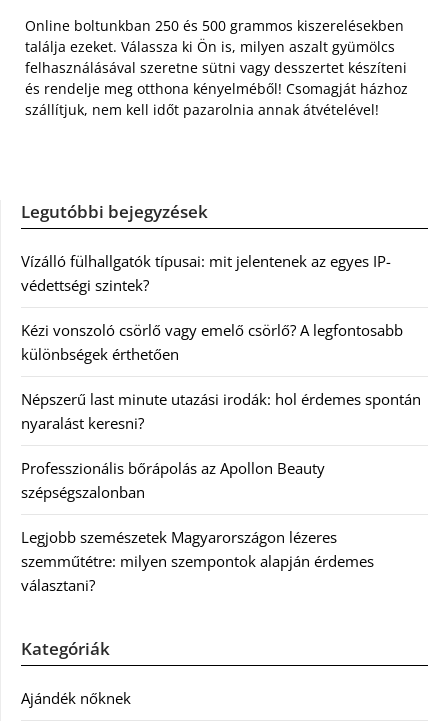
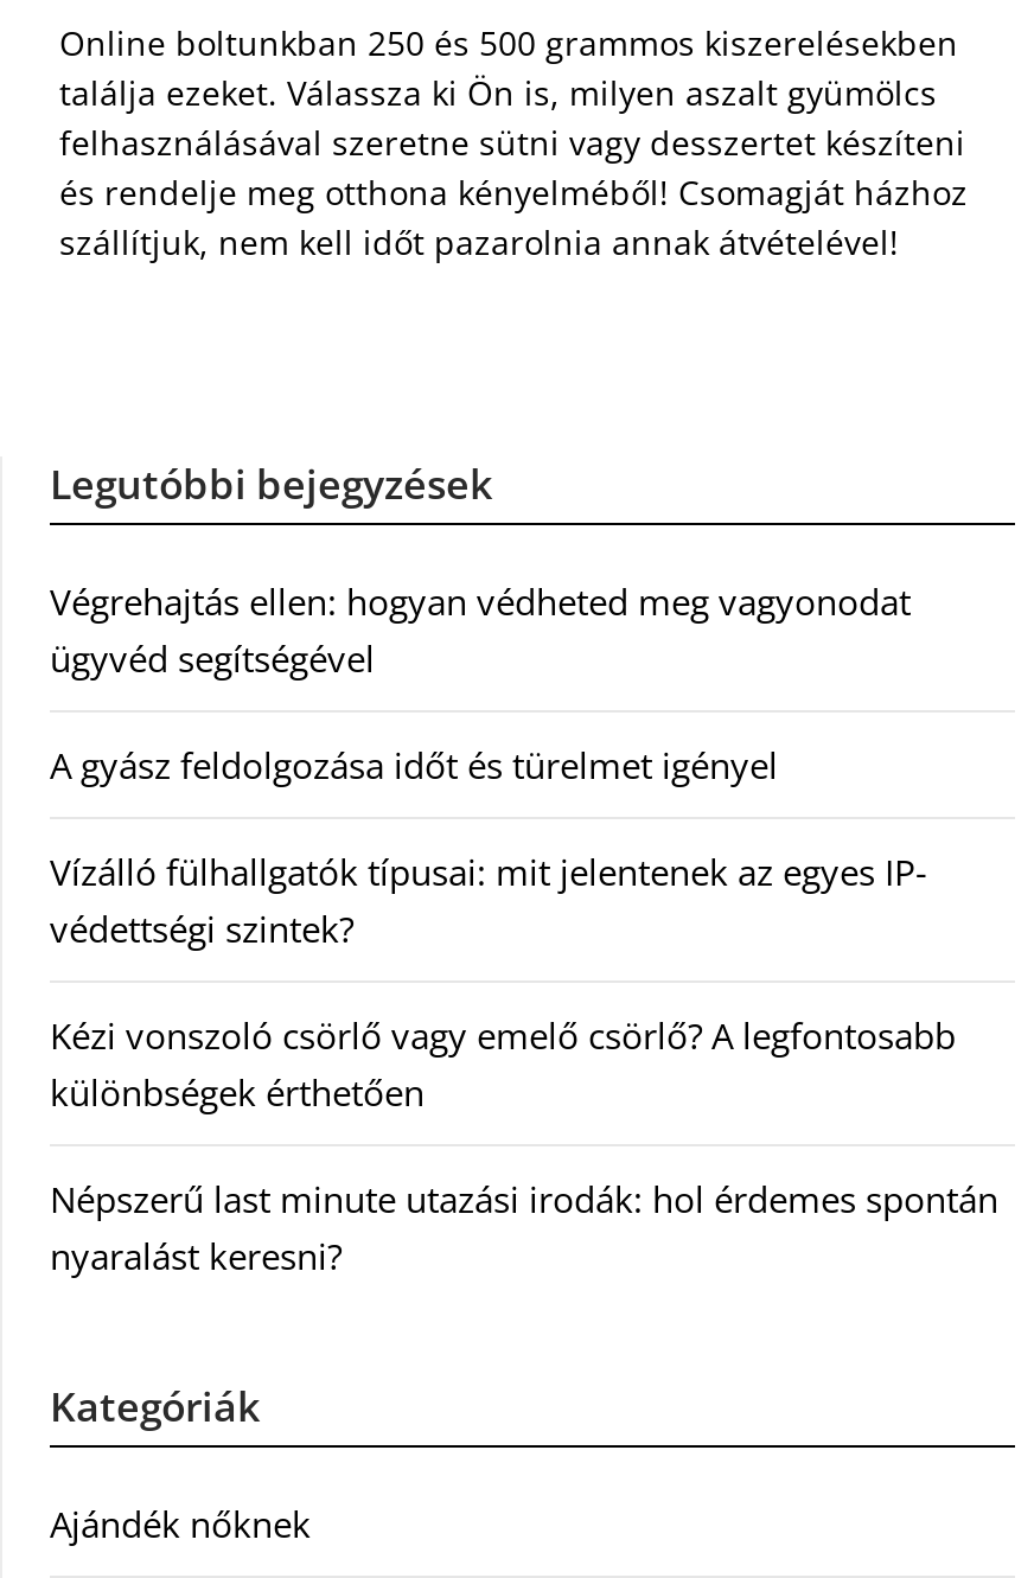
none -> [50,578,911,789] Végrehajtás ellen: hogyan védheted meg vagyonodat | ügyvéd segítségével | A gyász feldolgozása időt és türelmet igényel
moved [21,251,421,433] -> [50,848,998,1279]: Vízálló fülhallgatók típusai: mit jelentenek az egyes IP- | védettségi szintek? | Kézi vonszoló csörlő vagy emelő csörlő? A legfontosabb | különbségek érthetően | Népszerű last minute utazási irodák: hol érdemes spontán | nyaralást keresni?
[21,458,374,595] Professzionális bőrápolás az Apollon Beauty | szépségszalonban | Legjobb szemészetek Magyarországon lézeres | szemműtétre: milyen szempontok alapján érdemes | választani? -> none

